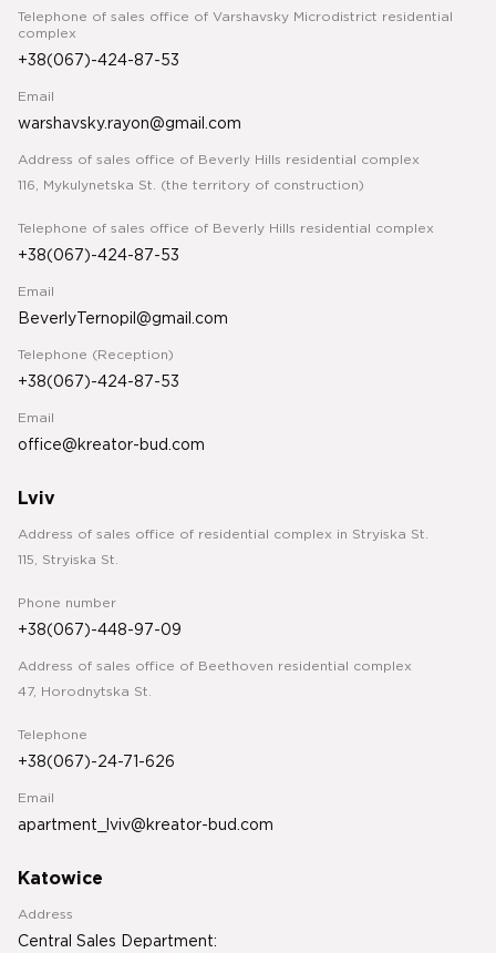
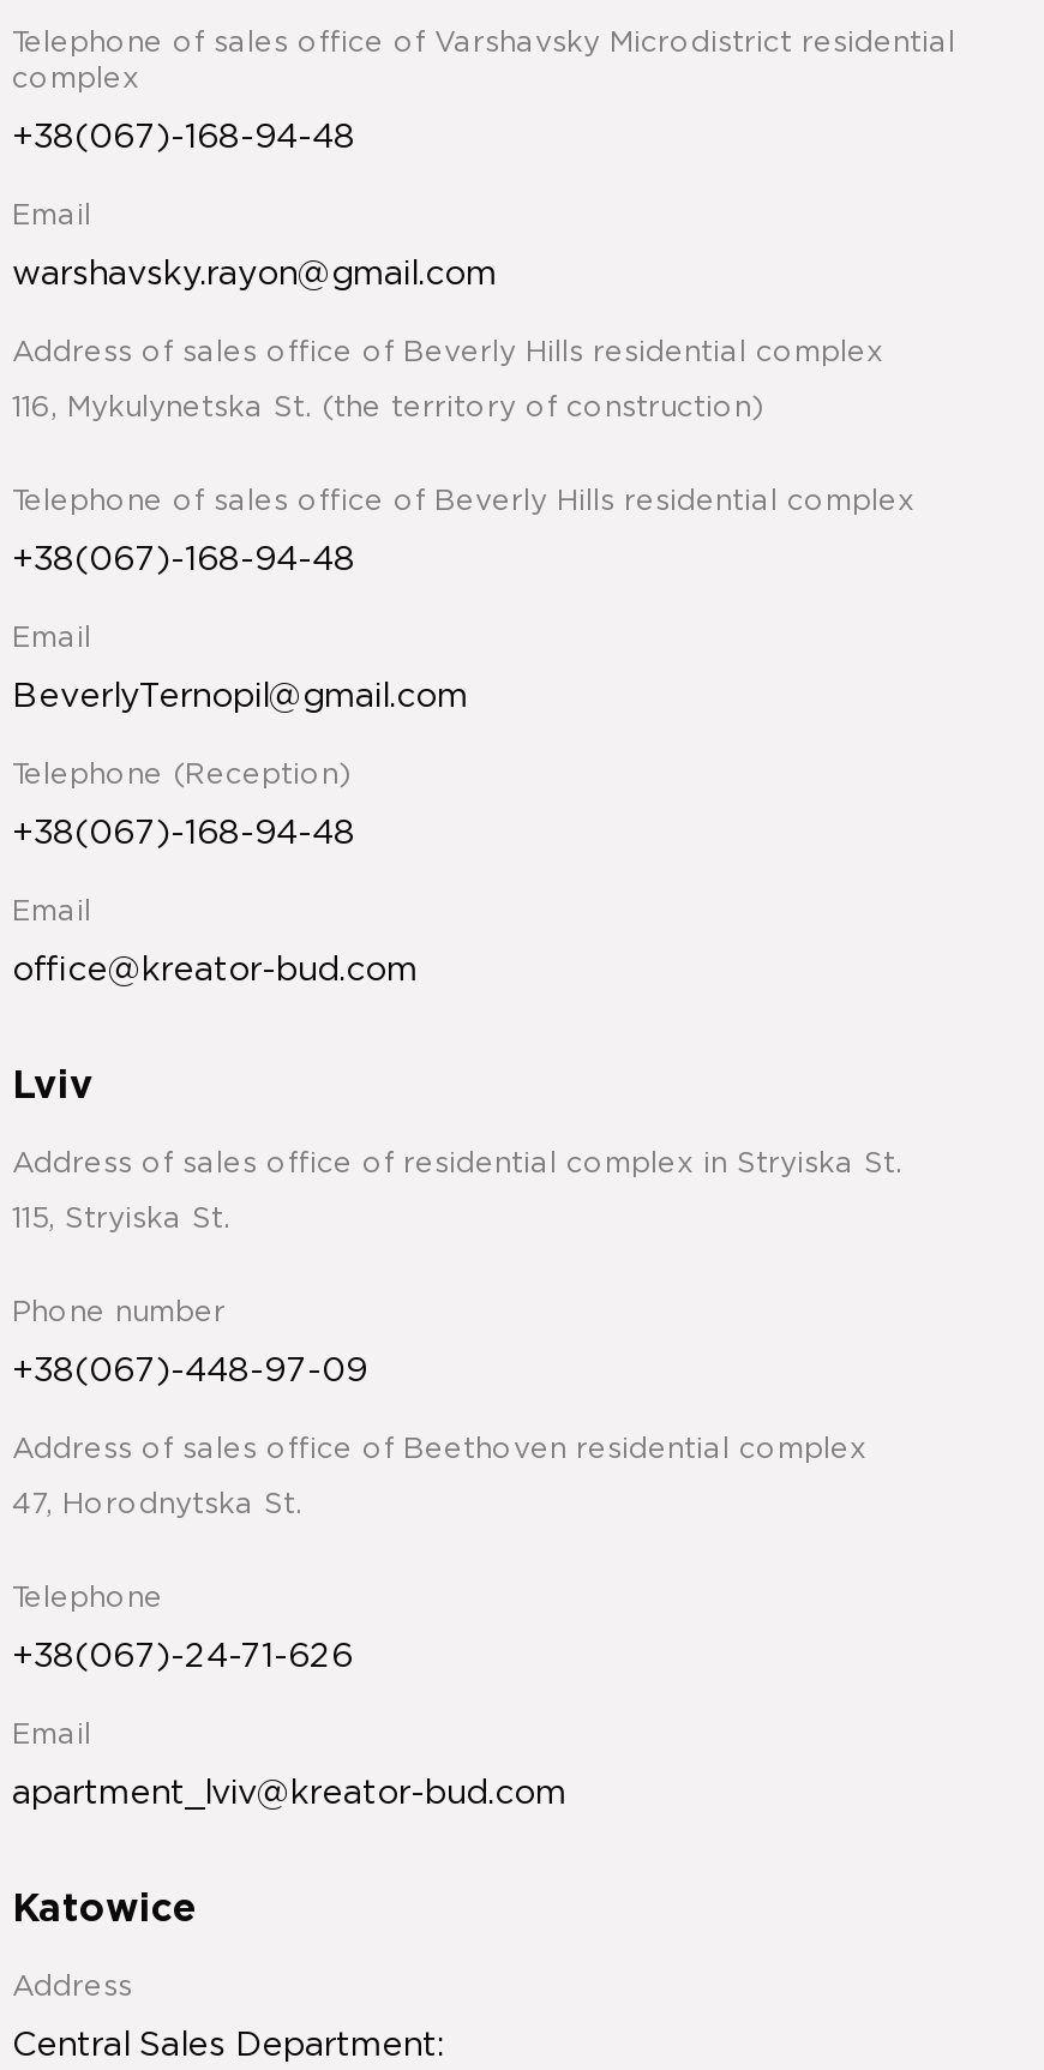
[18,54,179,68] +38(067)-424-87-53 -> [12,124,355,152] +38(067)-168-94-48
[18,249,179,263] +38(067)-424-87-53 -> [12,546,355,575] +38(067)-168-94-48
[18,376,179,389] +38(067)-424-87-53 -> [12,820,355,848] +38(067)-168-94-48

